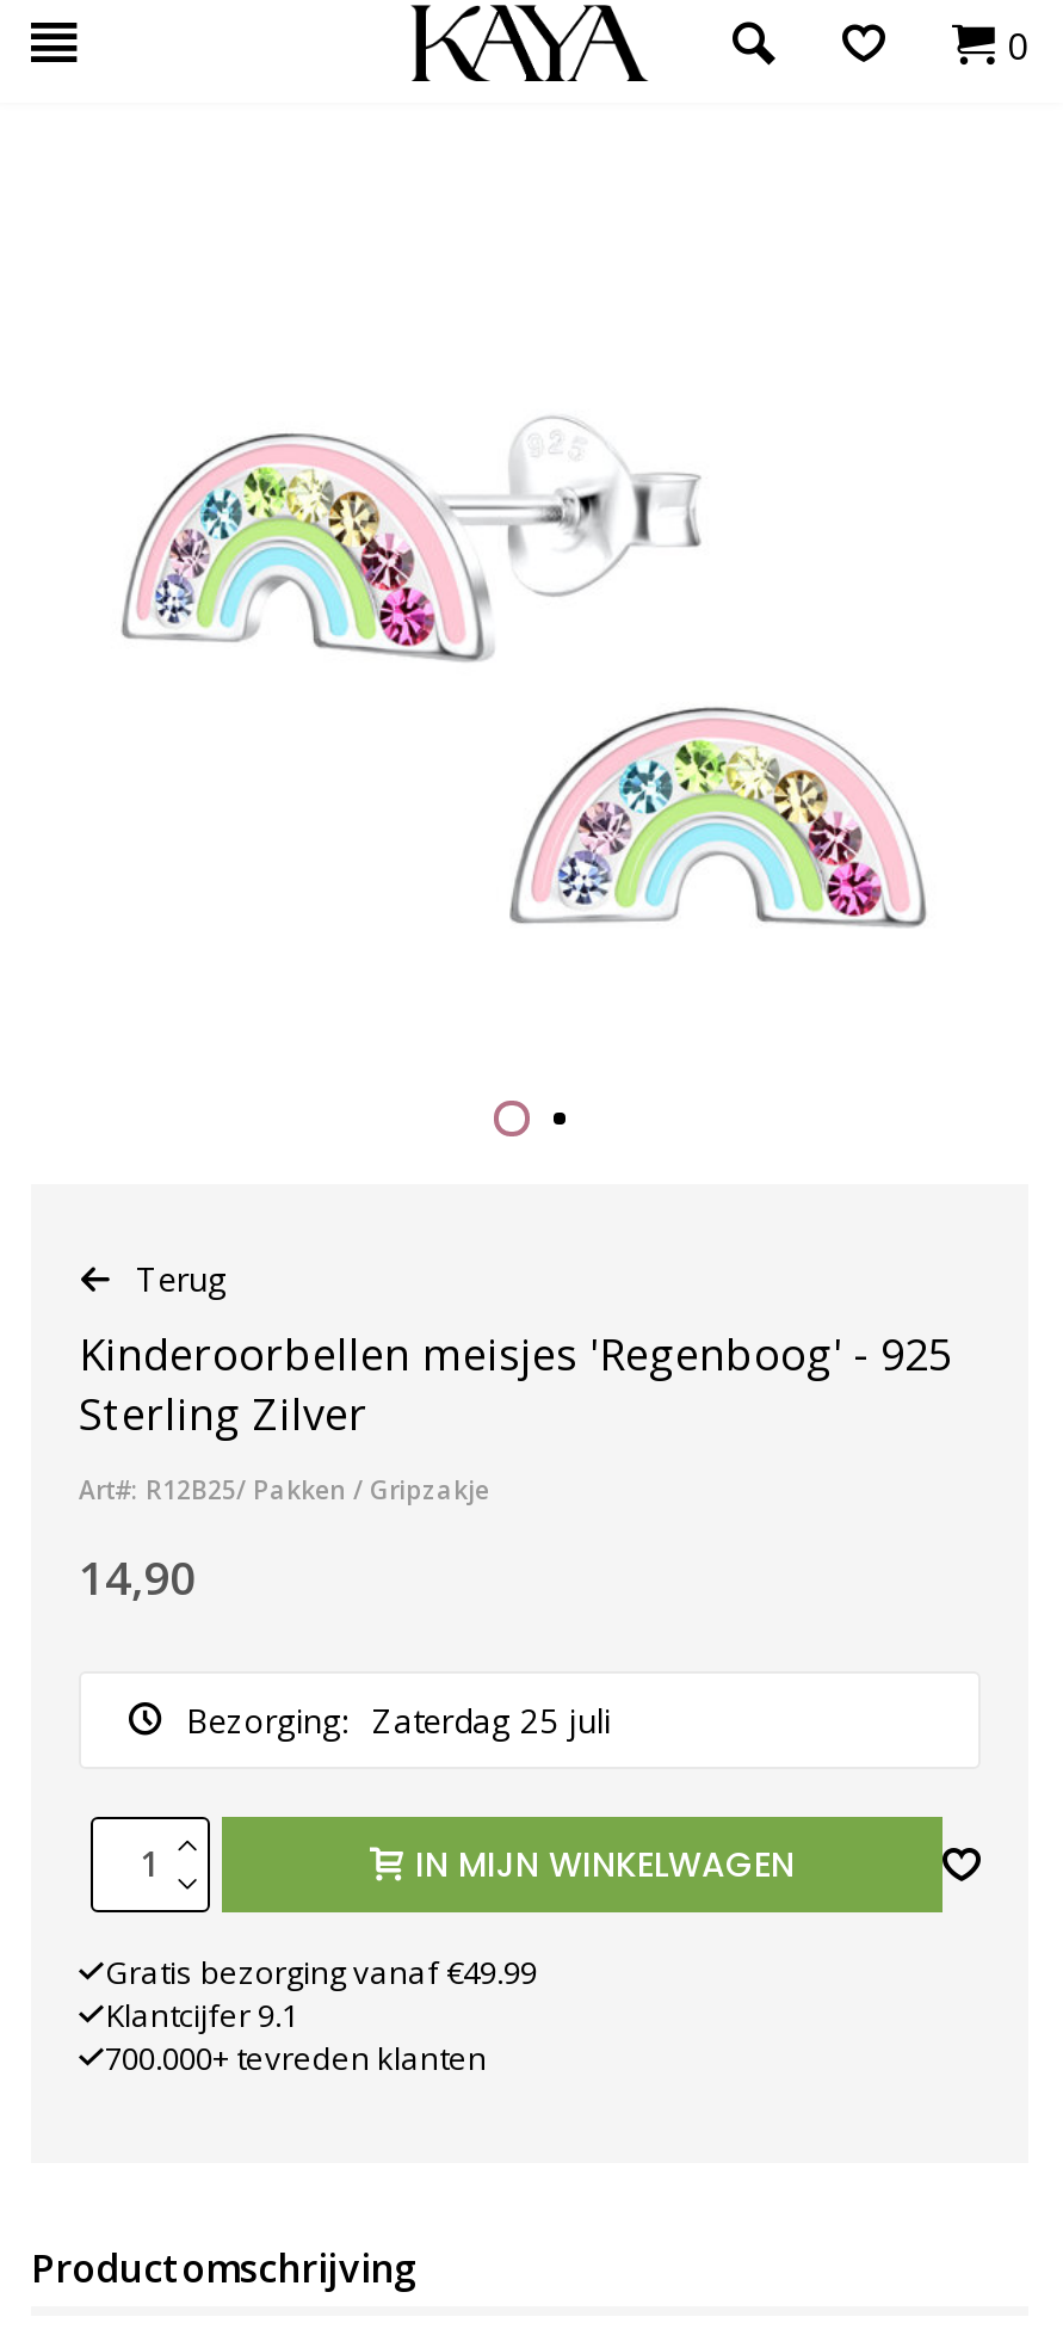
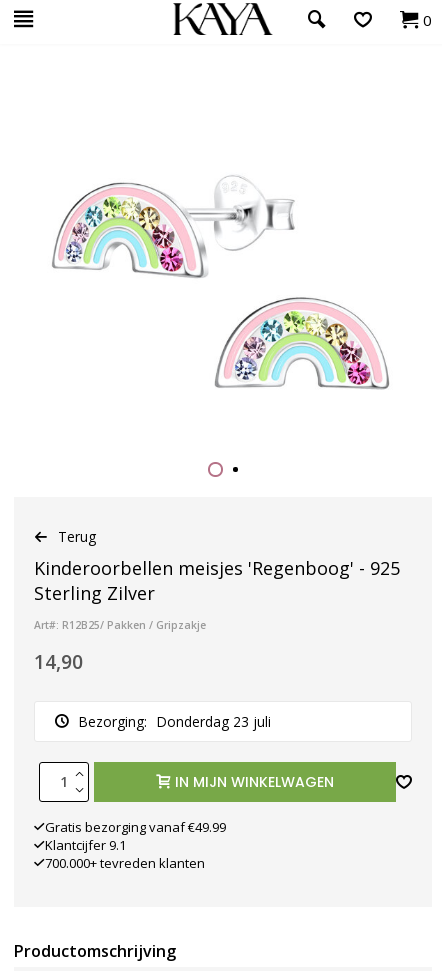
[186,1697,611,1742] Bezorging: Zaterdag 25 juli -> [79,712,271,731] Bezorging: Donderdag 23 juli

